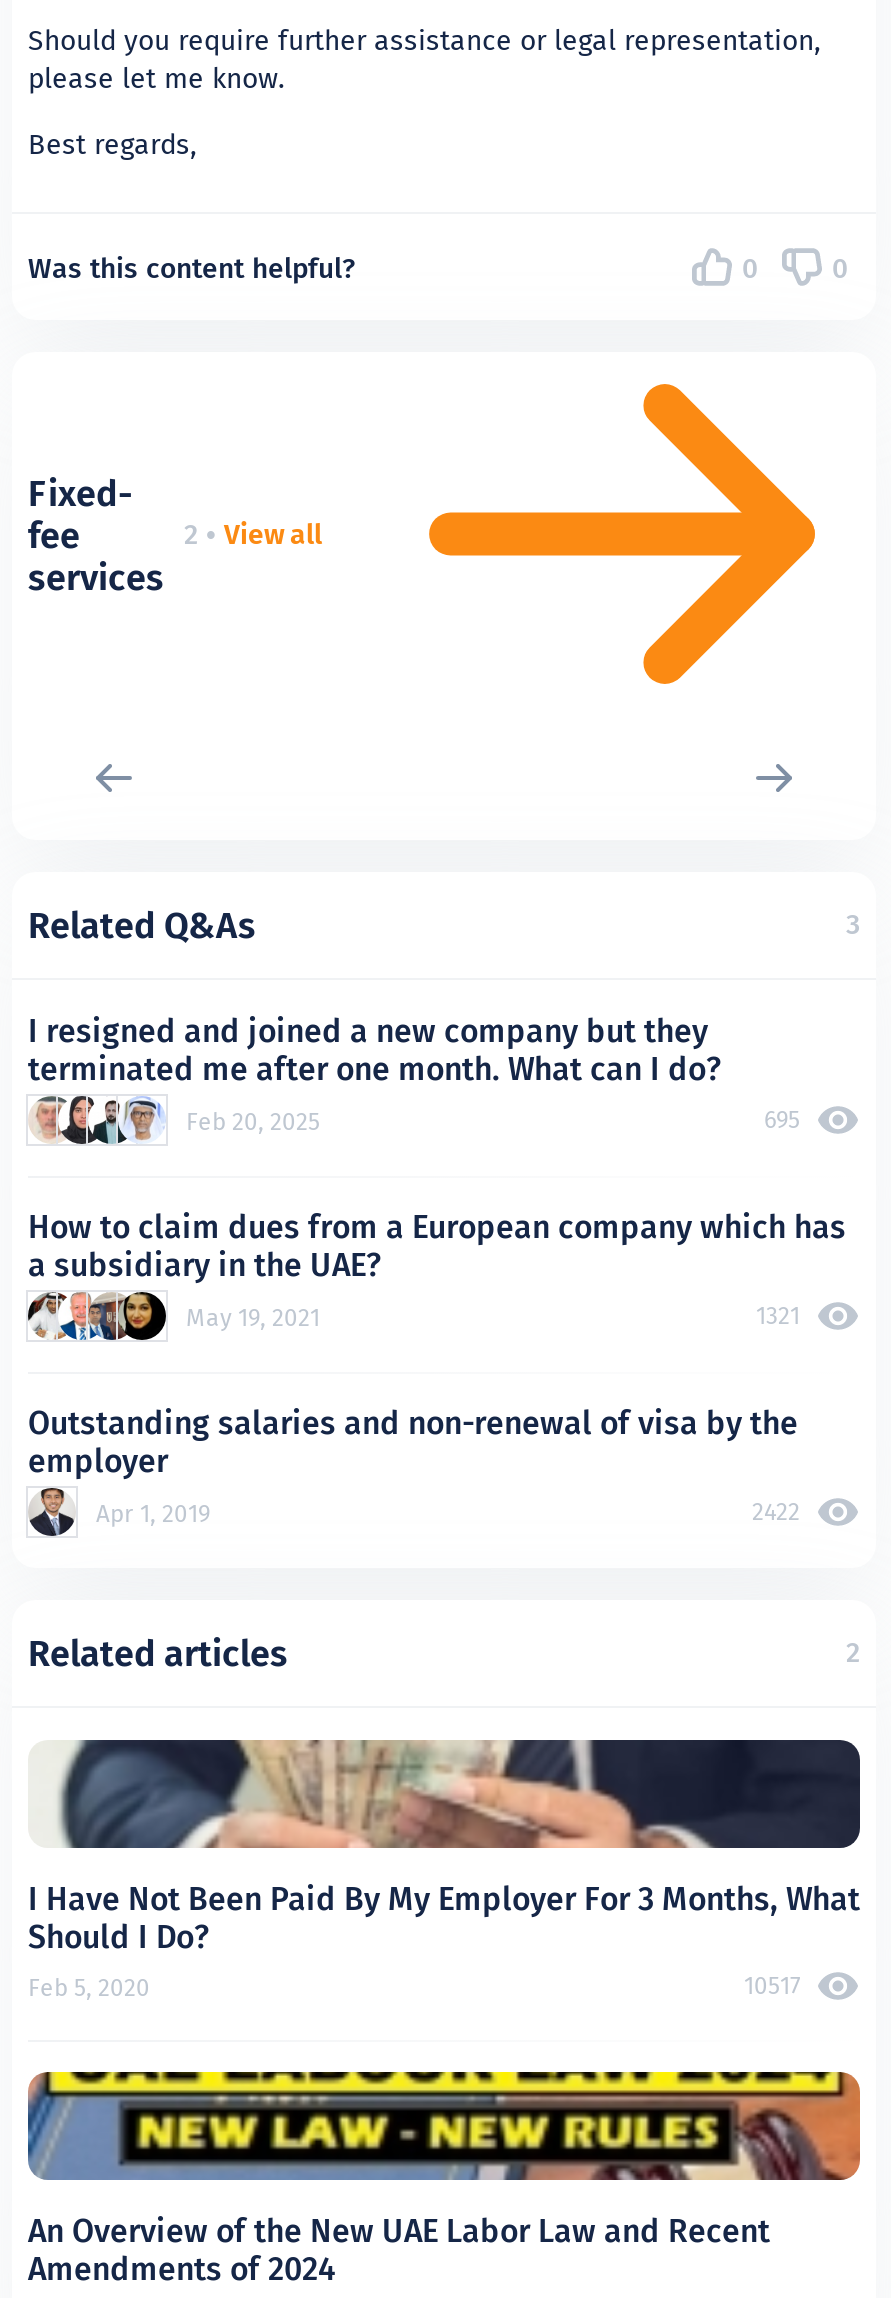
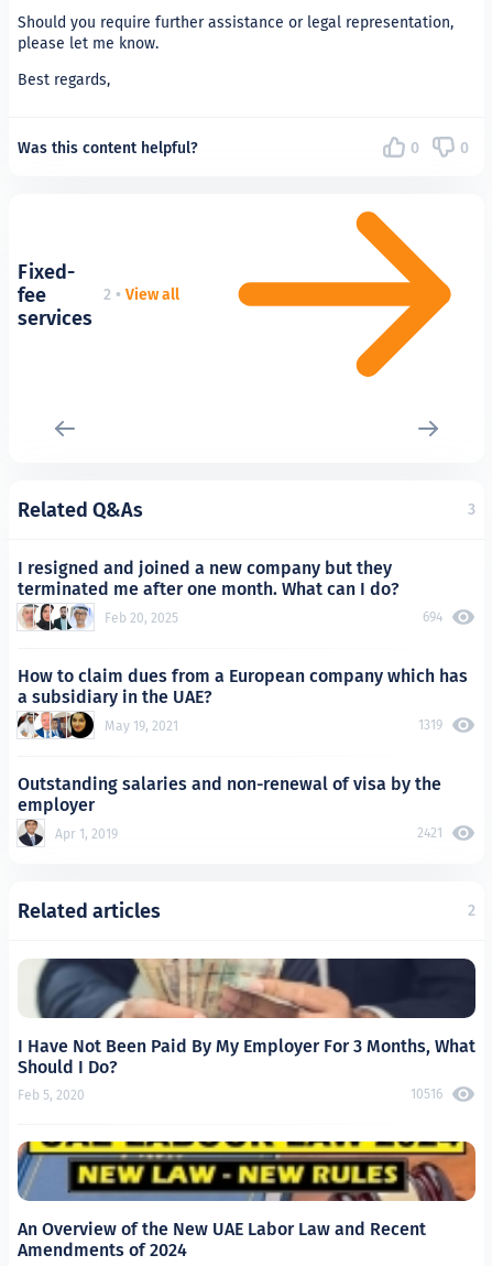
[764,1102,800,1136] 695 -> [423,607,442,626] 694
[756,1298,800,1332] 1321 -> [418,715,442,734] 1319
[752,1494,800,1528] 2422 -> [417,823,442,842] 2421
[744,1968,800,2002] 10517 -> [411,1084,442,1103] 10516

